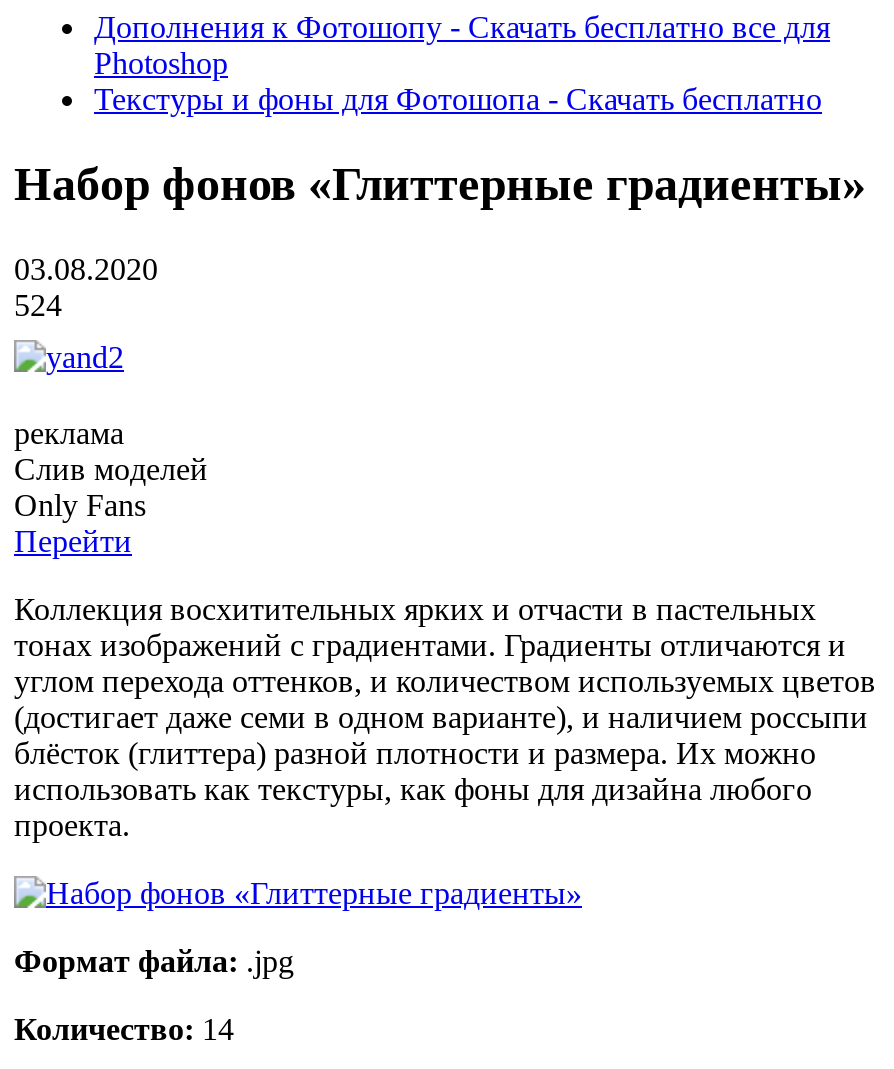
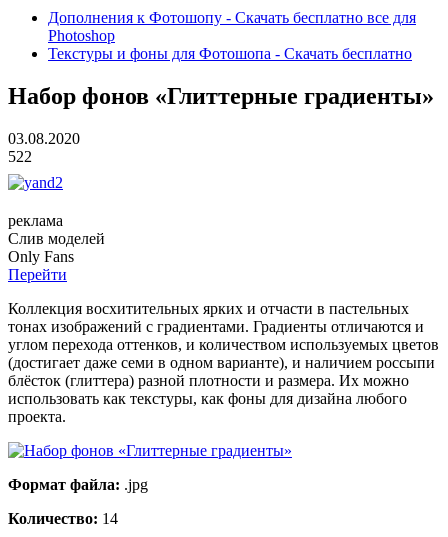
[14,288,62,322] 524 -> [8,148,32,165] 522

